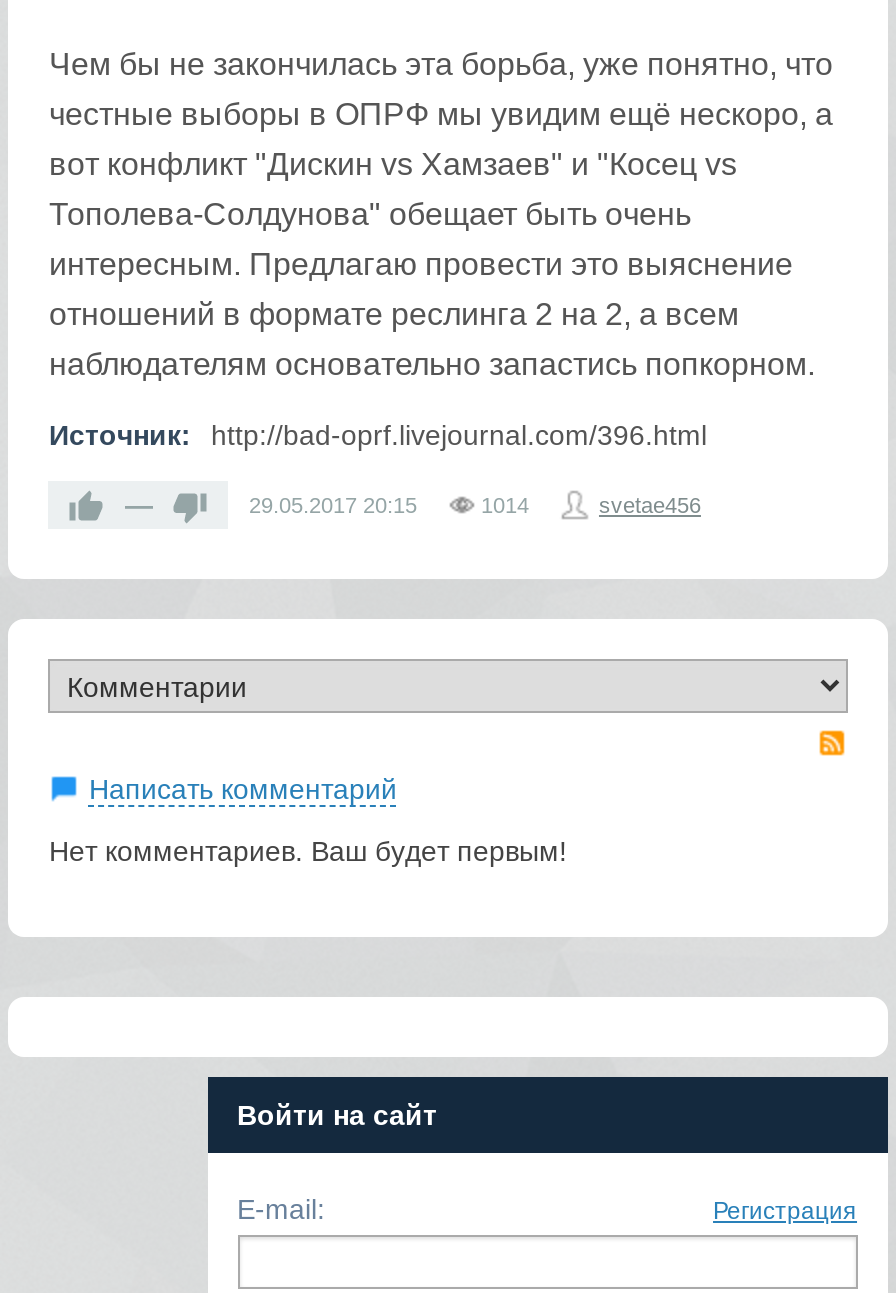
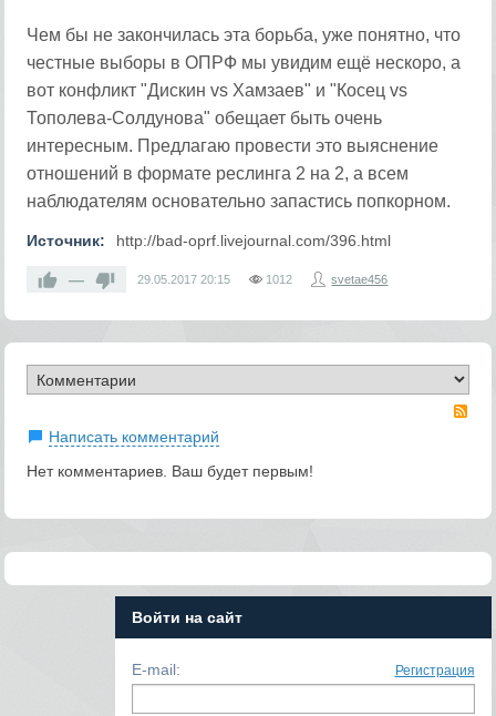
[481,493,529,517] 1014 -> [266,273,293,286] 1012

